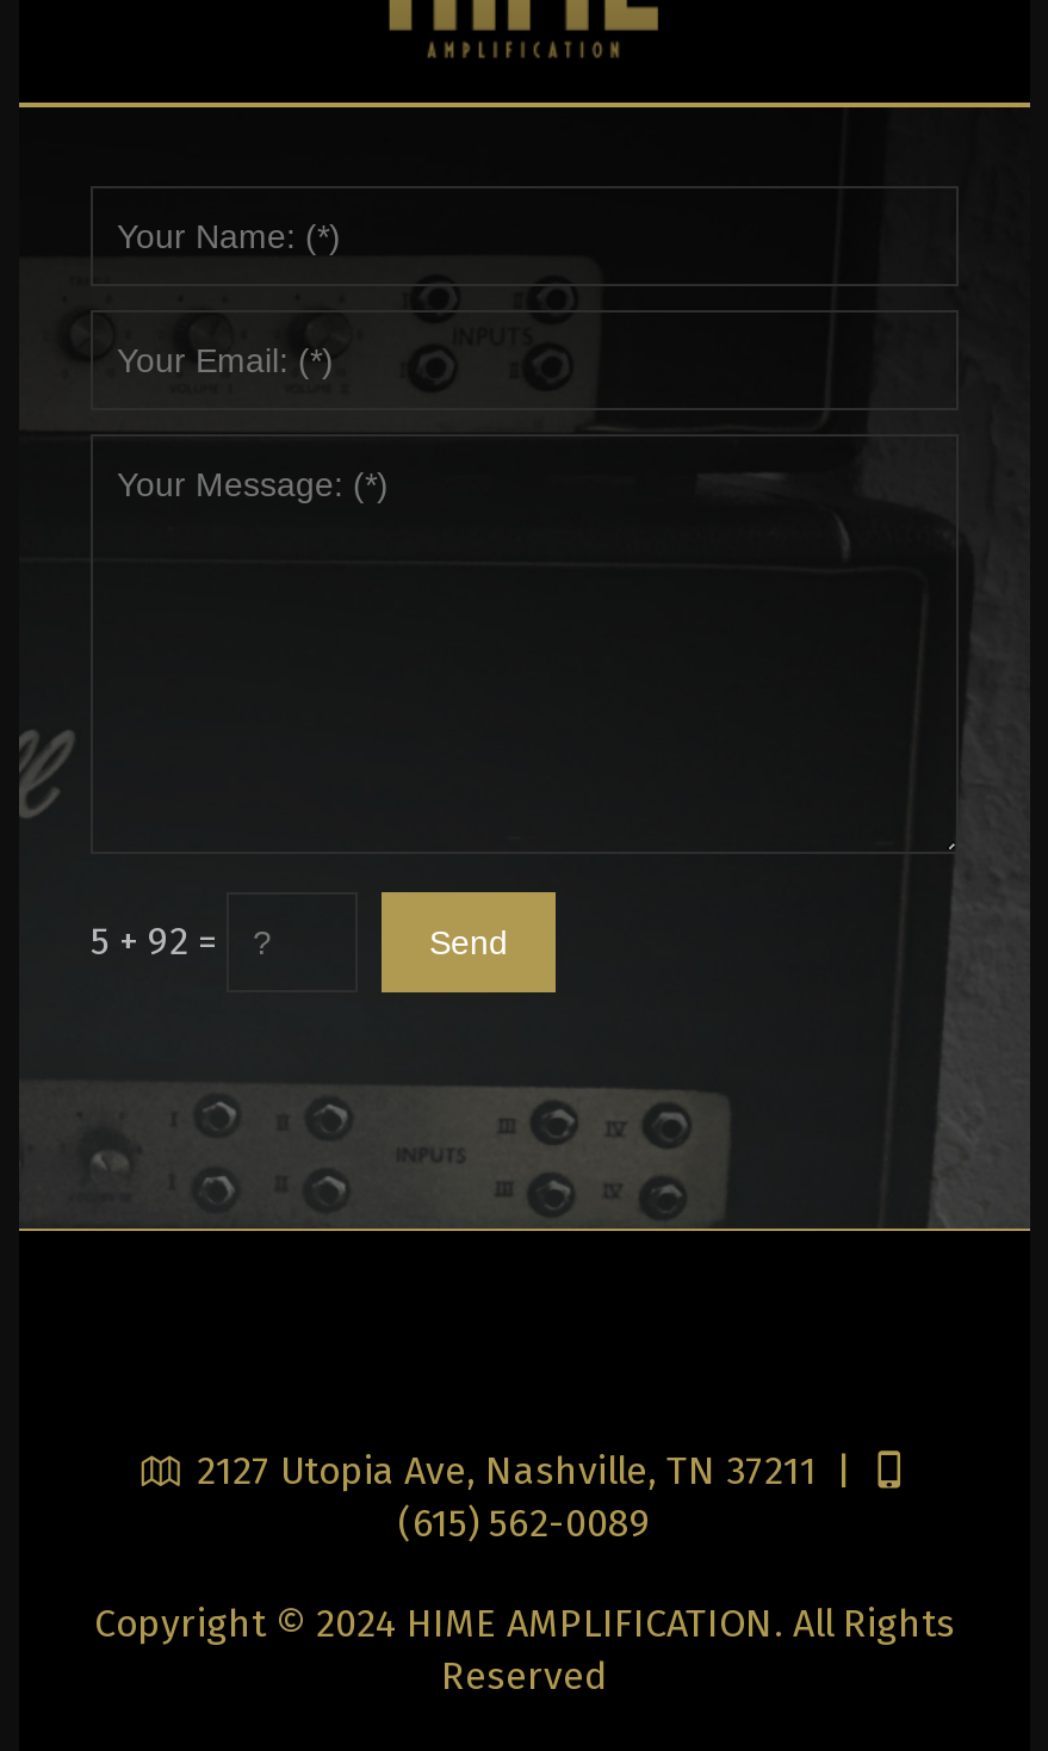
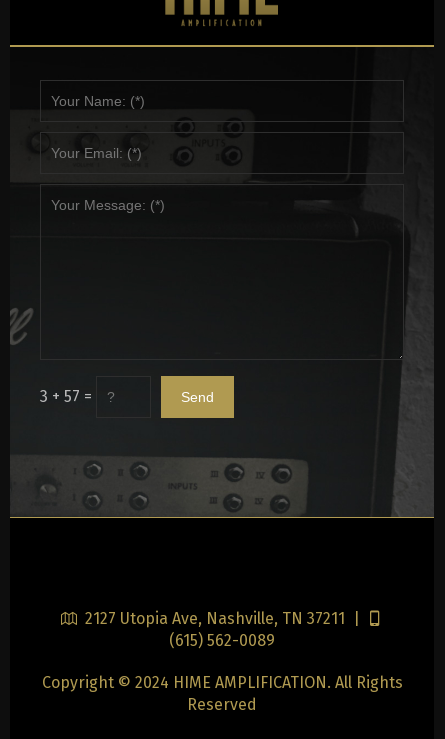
[91,918,227,963] 5 + 92 = -> [40,387,96,406] 3 + 57 =

